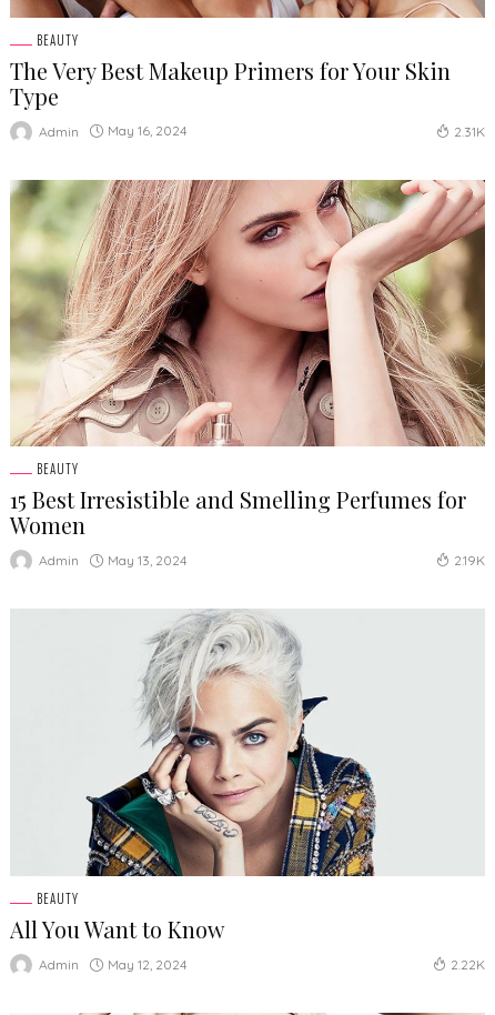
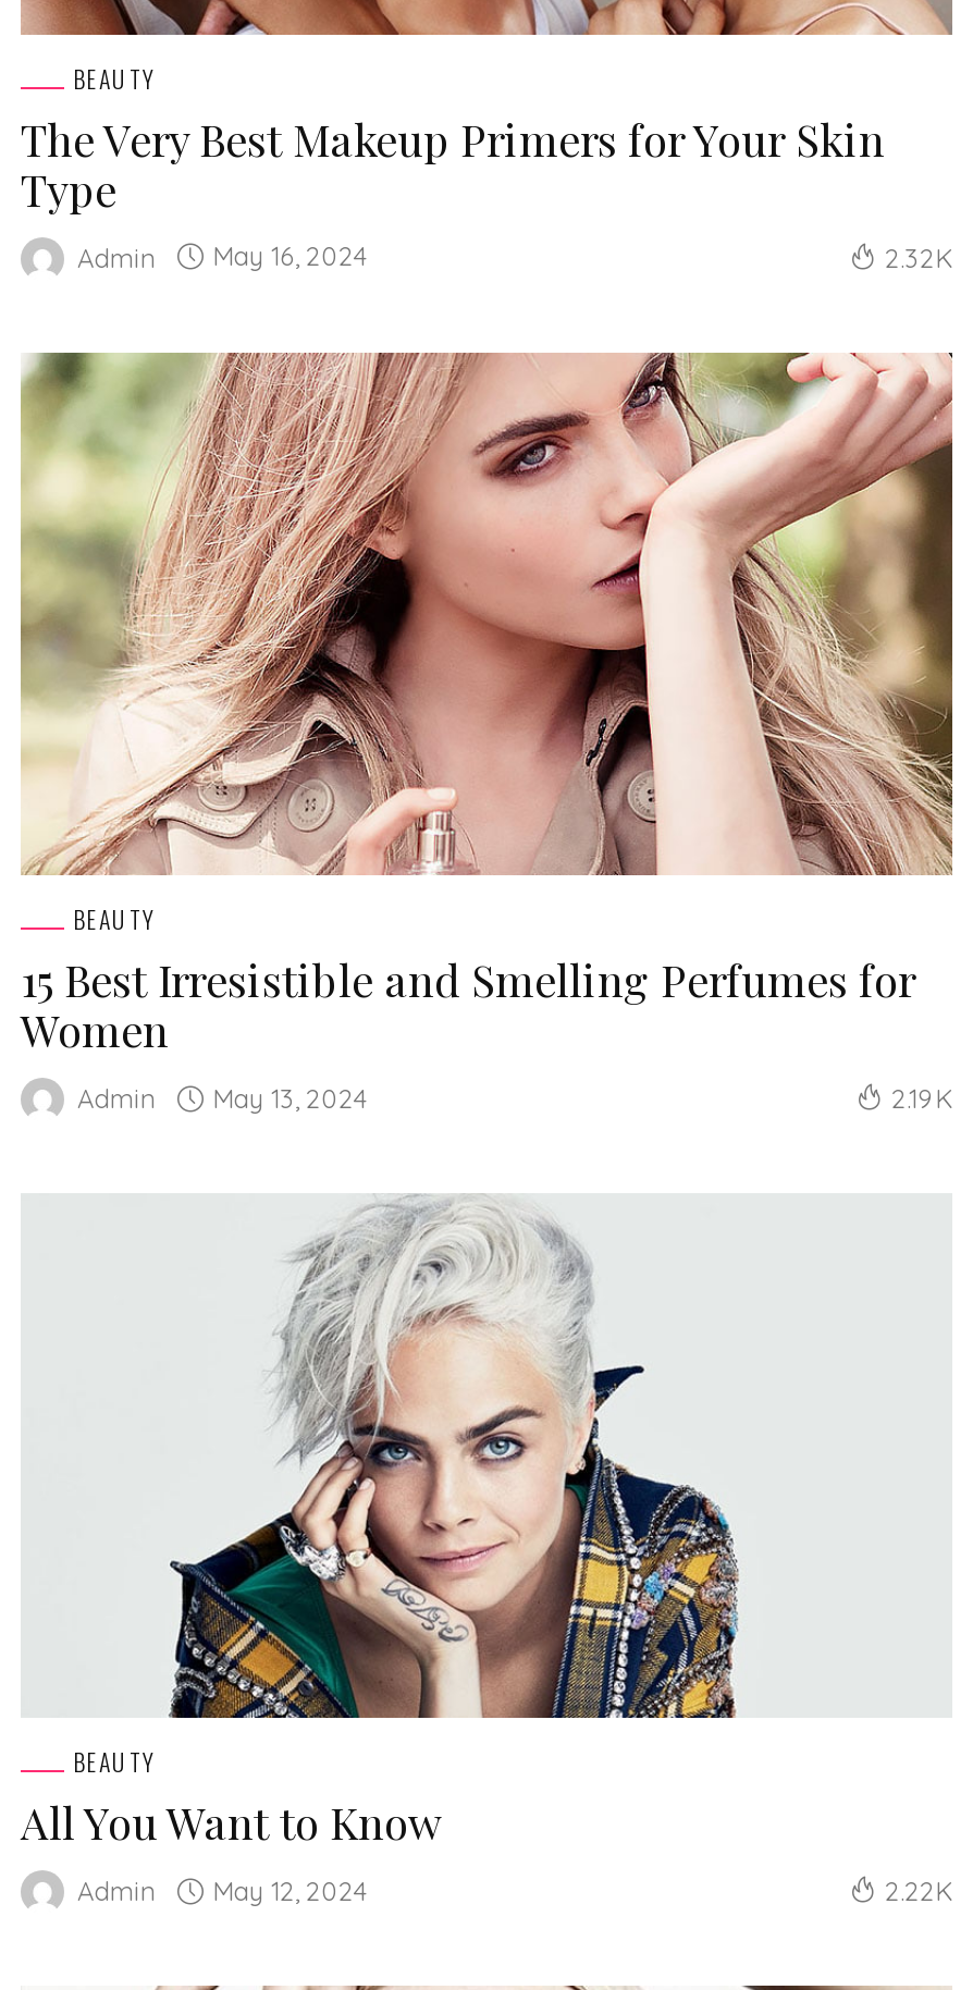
[454,123,485,140] 2.31K -> [885,241,952,274] 2.32K

